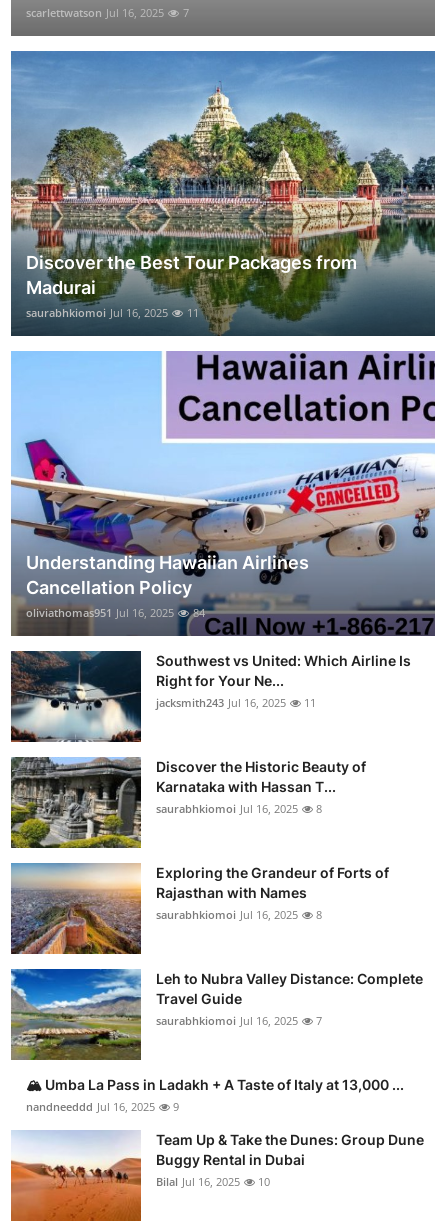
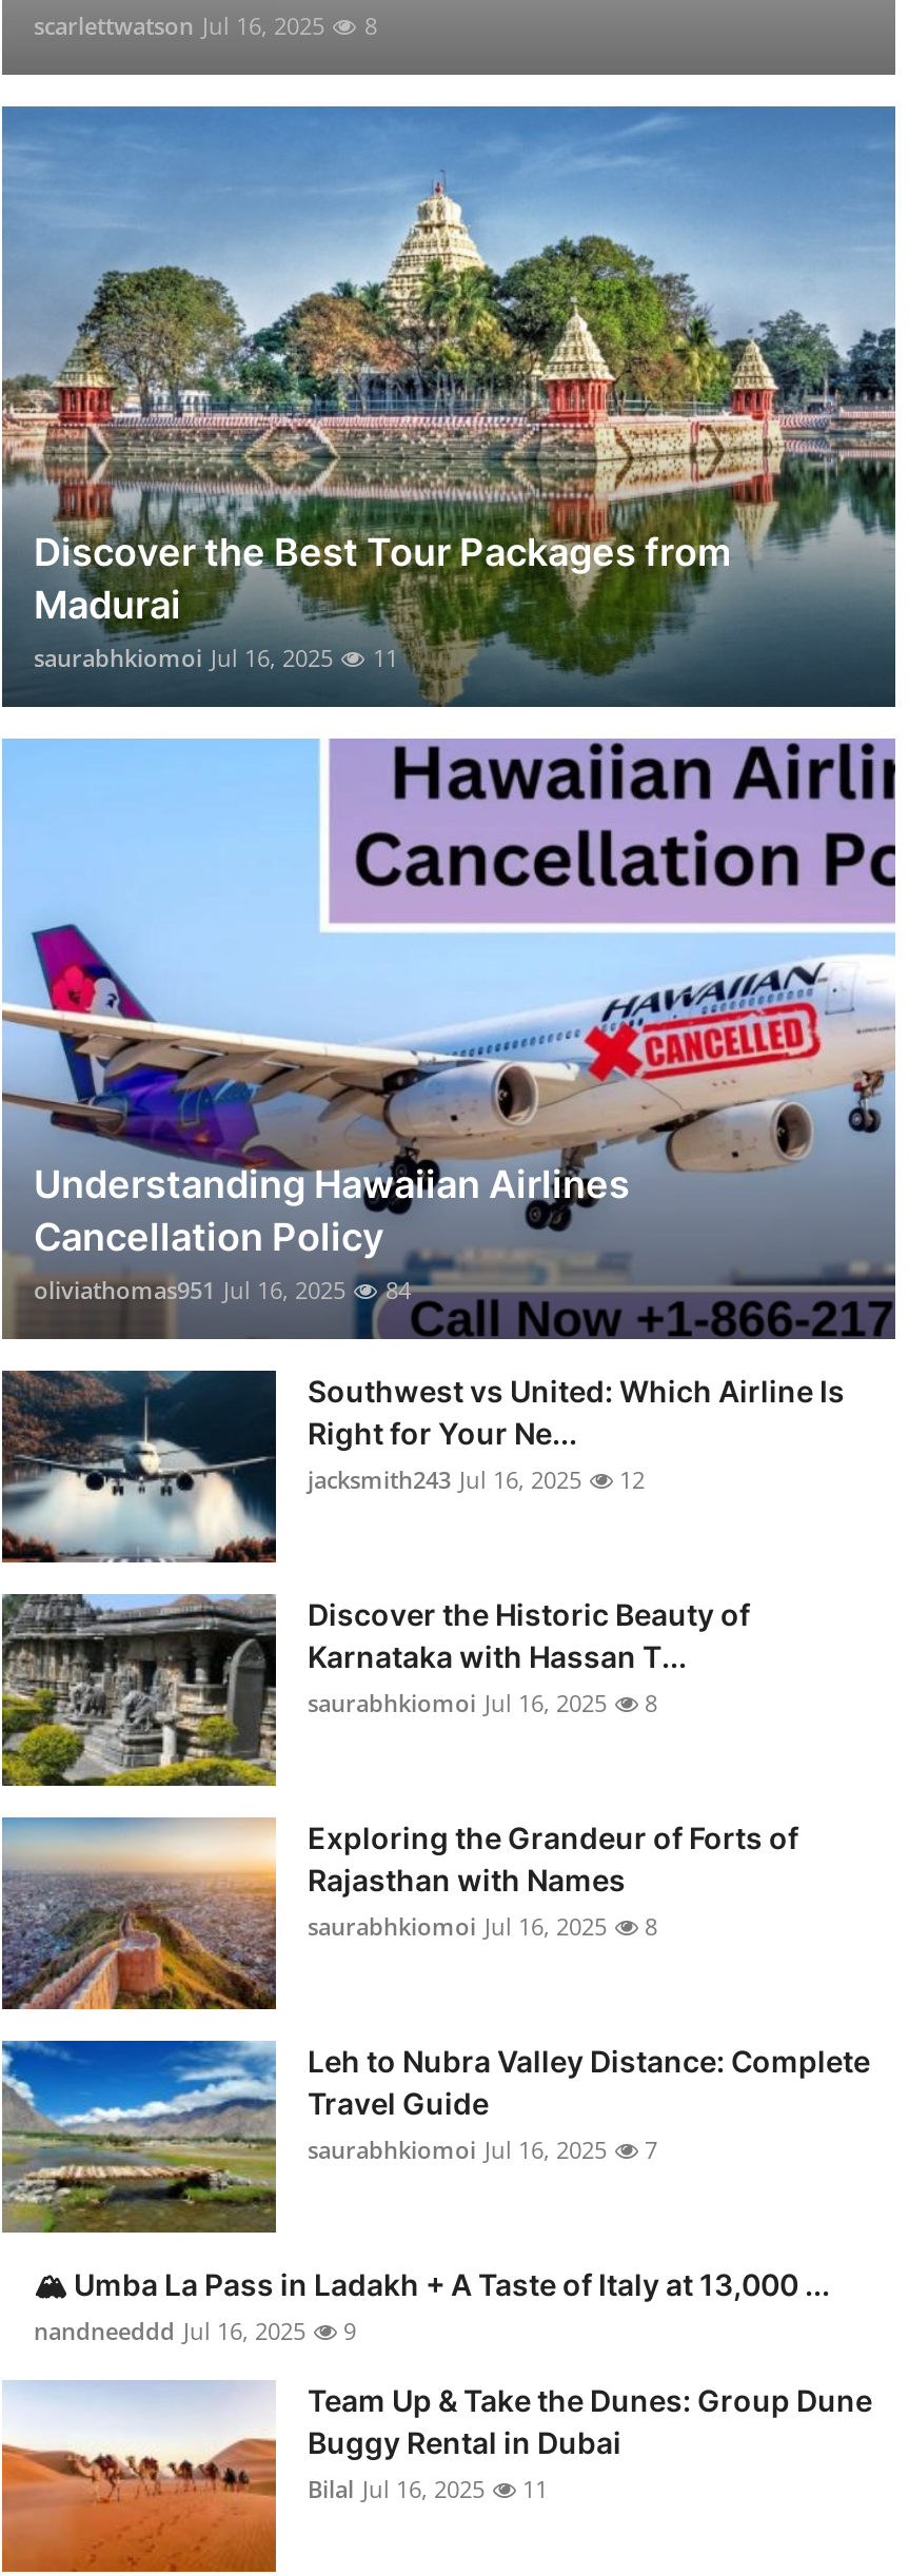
[26,5,189,20] scarlettwatson Jul 16, 2025 7 -> [34,9,377,41] scarlettwatson Jul 16, 2025 8
[156,695,316,710] jacksmith243 Jul 16, 2025 11 -> [308,1463,645,1495] jacksmith243 Jul 16, 2025 12
[156,1174,270,1189] Bilal Jul 16, 2025 10 -> [308,2472,548,2504] Bilal Jul 16, 2025 11

